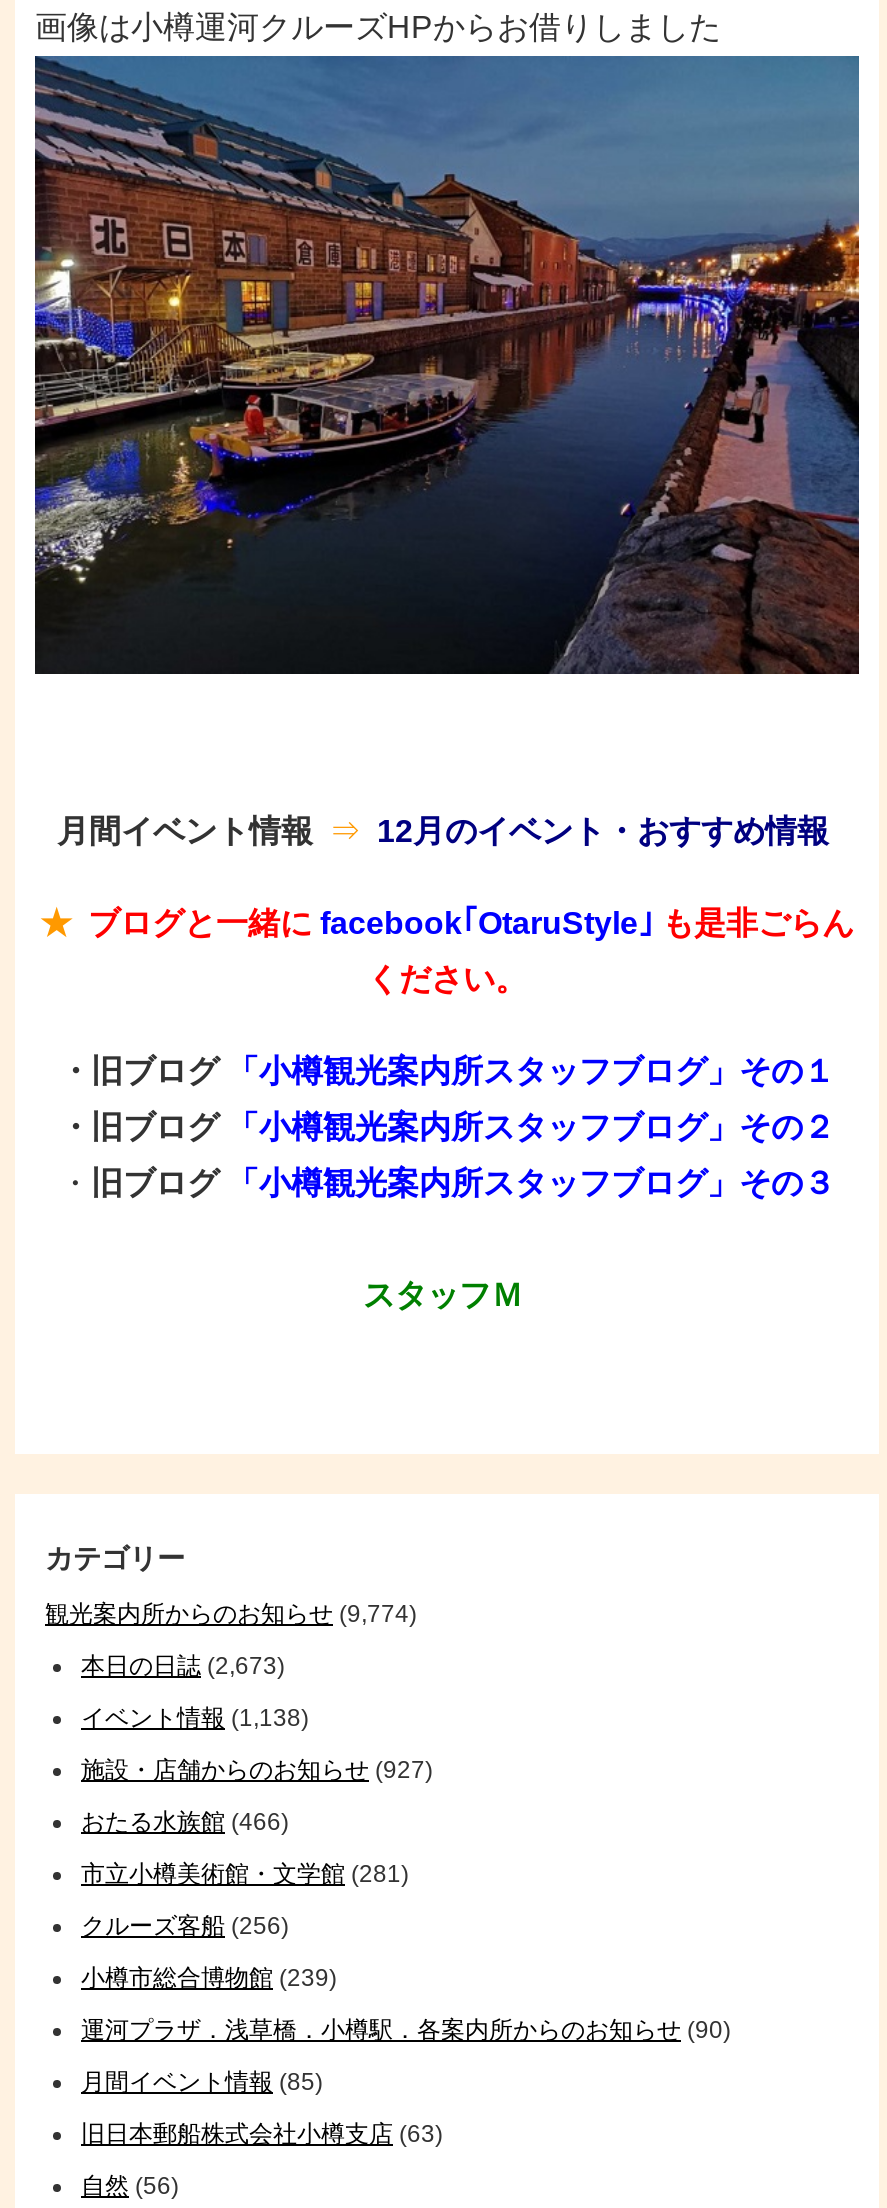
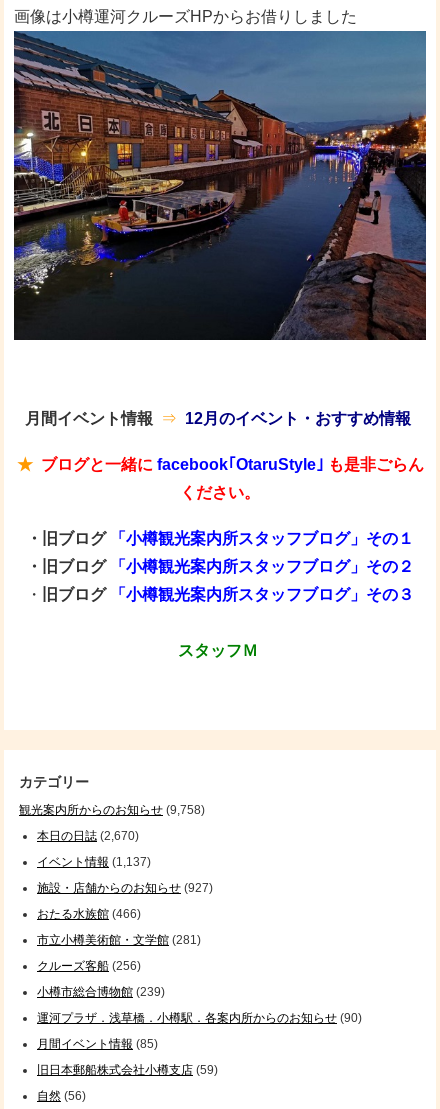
[45,1599,417,1627] 観光案内所からのお知らせ(9,774) -> [19,802,205,816] 観光案内所からのお知らせ(9,758)
[81,1651,285,1679] 本日の日誌(2,673) -> [37,828,139,842] 本日の日誌(2,670)
[81,1703,309,1731] イベント情報(1,138) -> [37,854,151,868] イベント情報(1,137)
[81,2119,443,2147] 旧日本郵船株式会社小樽支店(63) -> [37,1062,218,1076] 旧日本郵船株式会社小樽支店(59)

